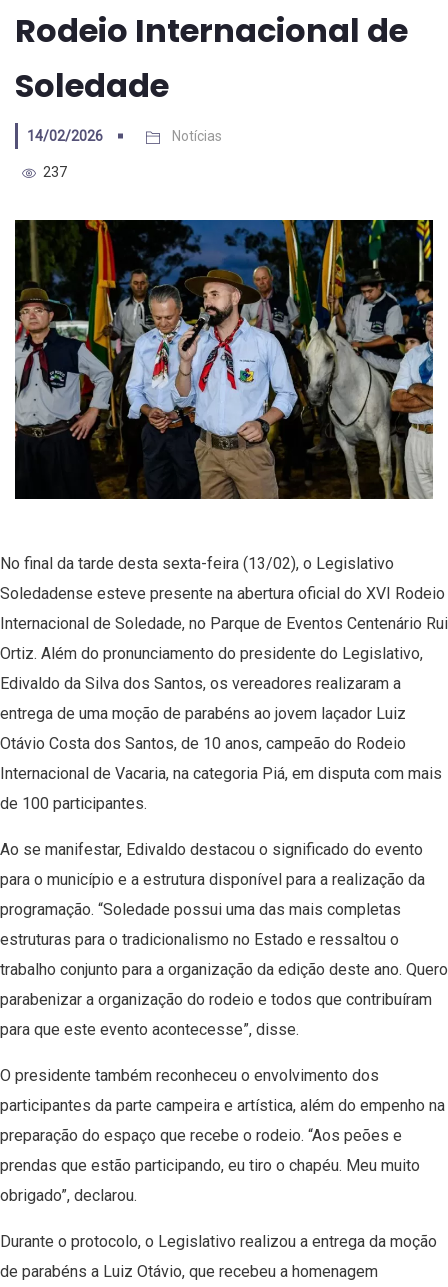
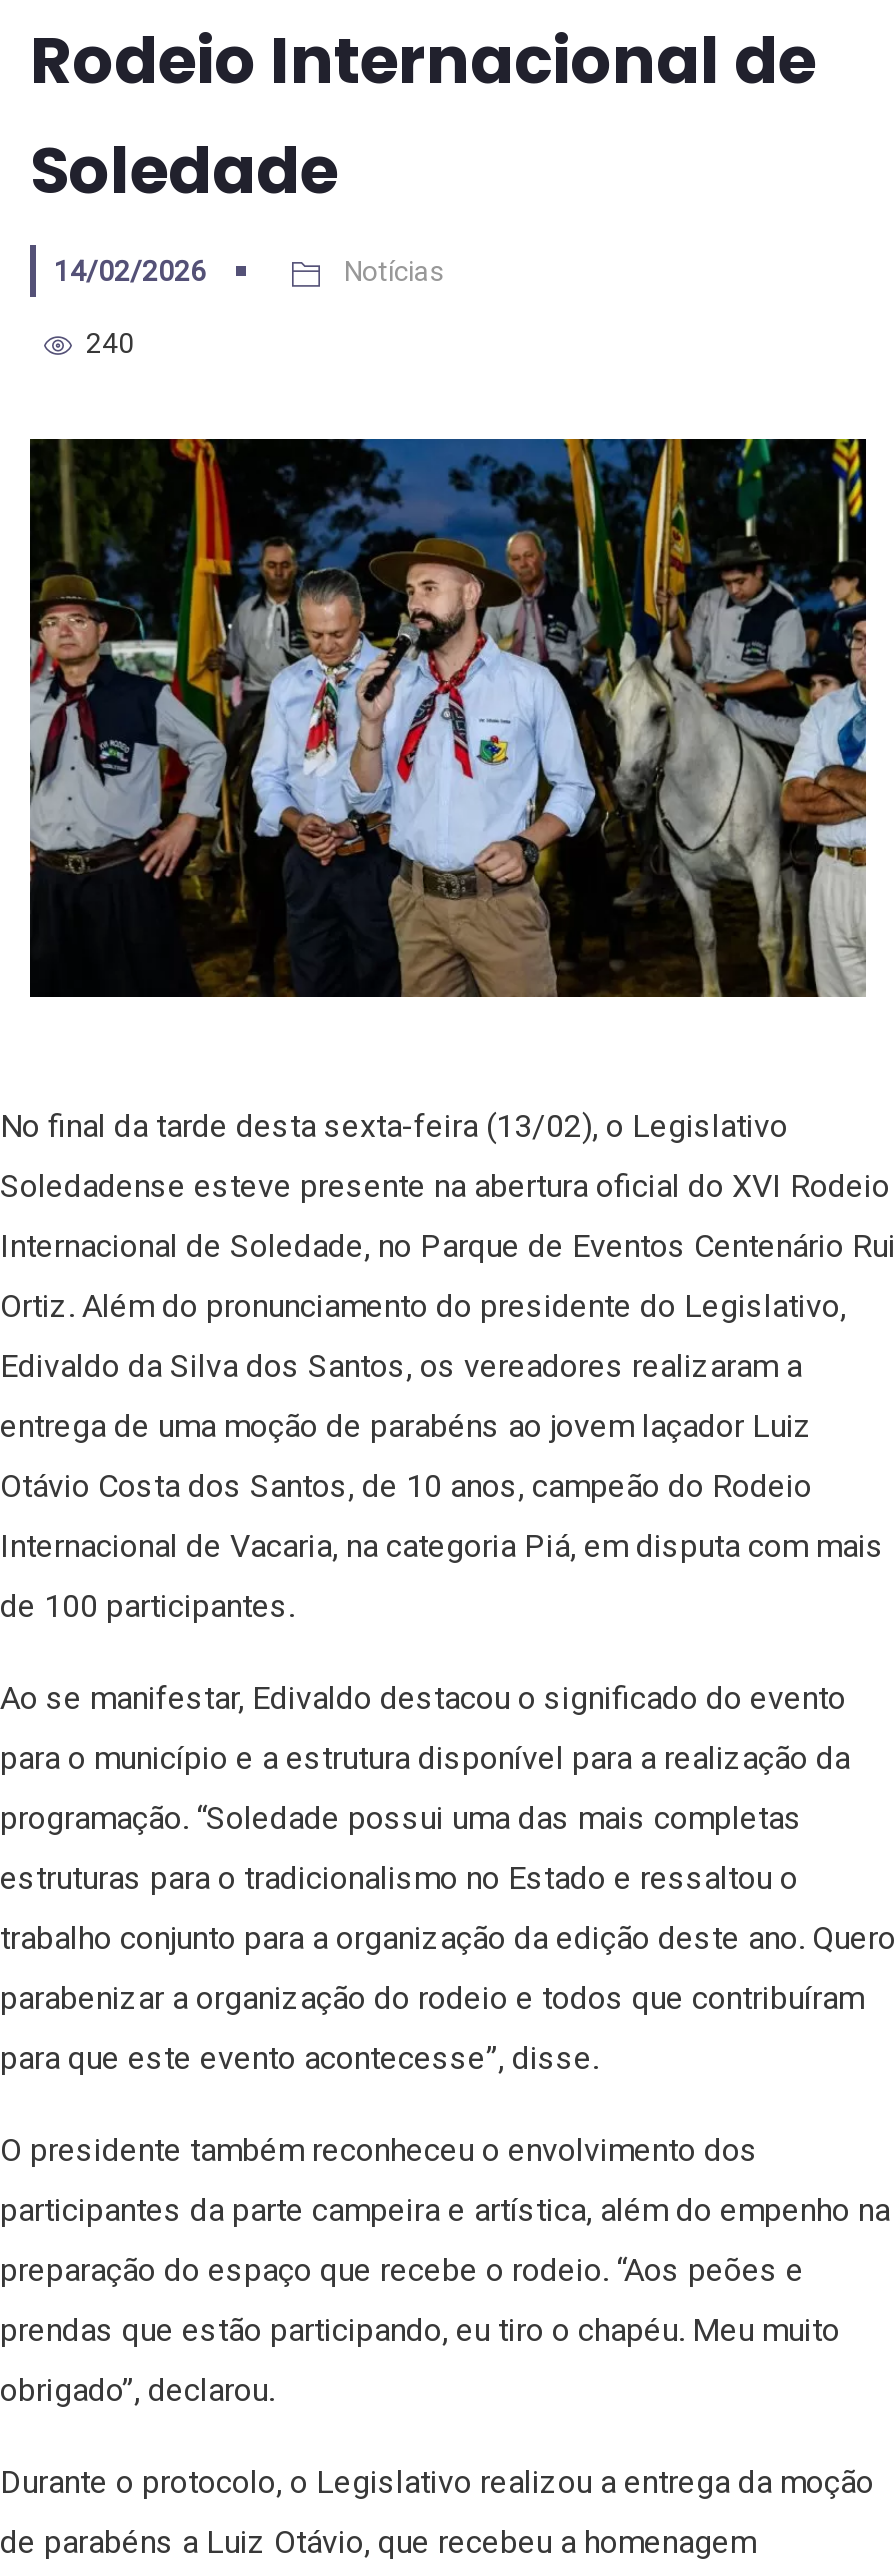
[43,164,67,180] 237 -> [86,327,134,359] 240

